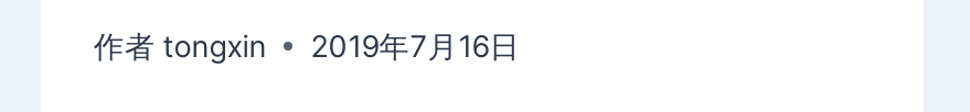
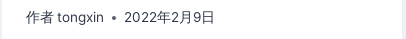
[94,27,520,62] 作者 tongxin 2019年7月16日 -> [26,9,215,25] 作者 tongxin 2022年2月9日

